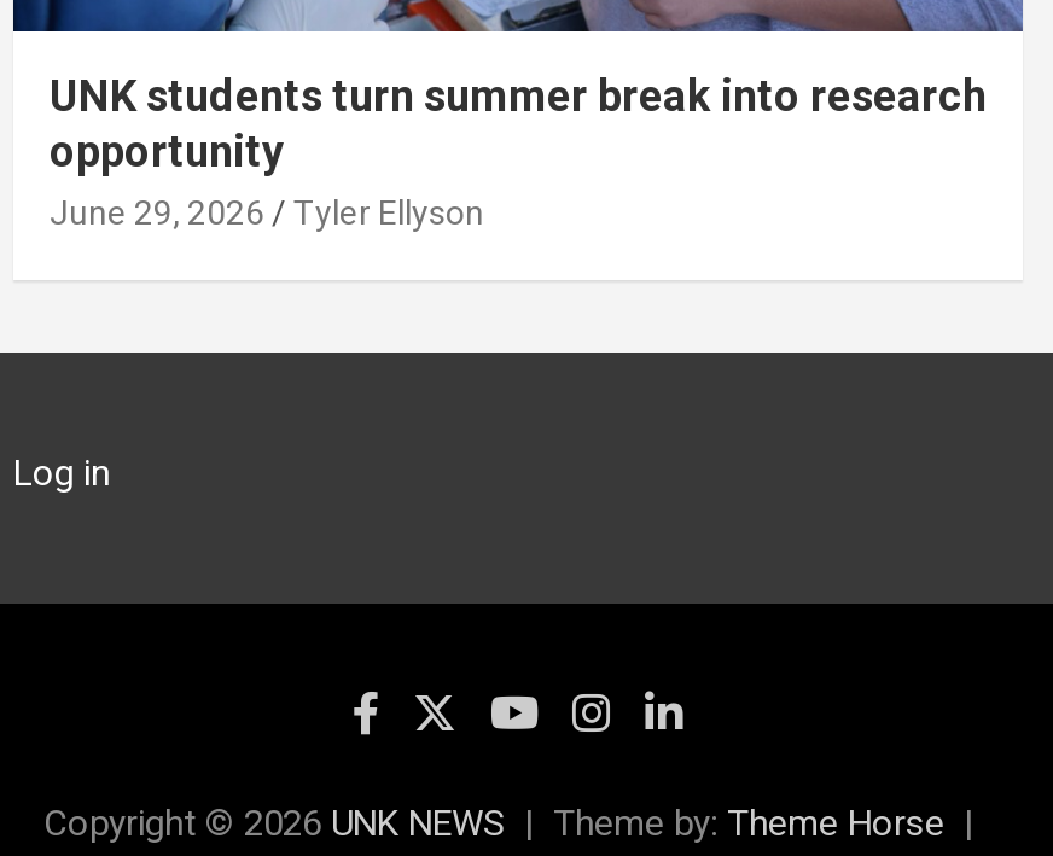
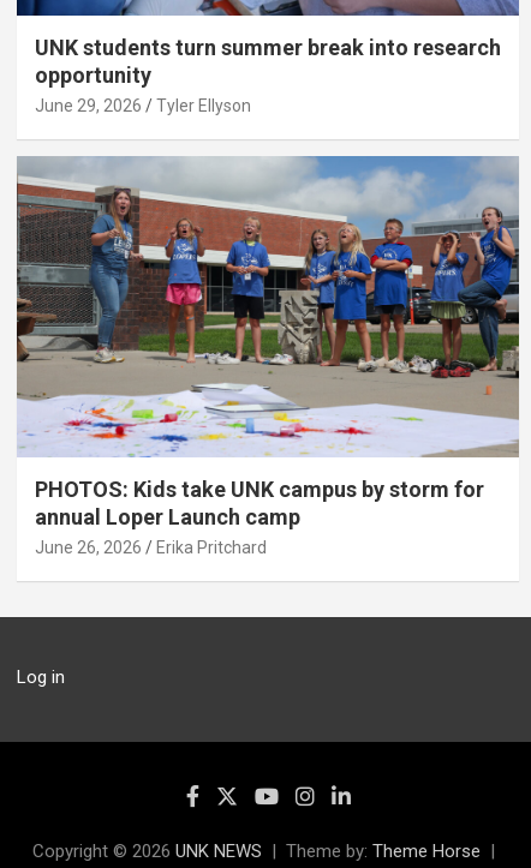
none -> [16,155,520,557] [image] | PHOTOS: Kids take UNK campus by storm for | annual Loper Launch camp | June 26, 2026 | Erika Pritchard

